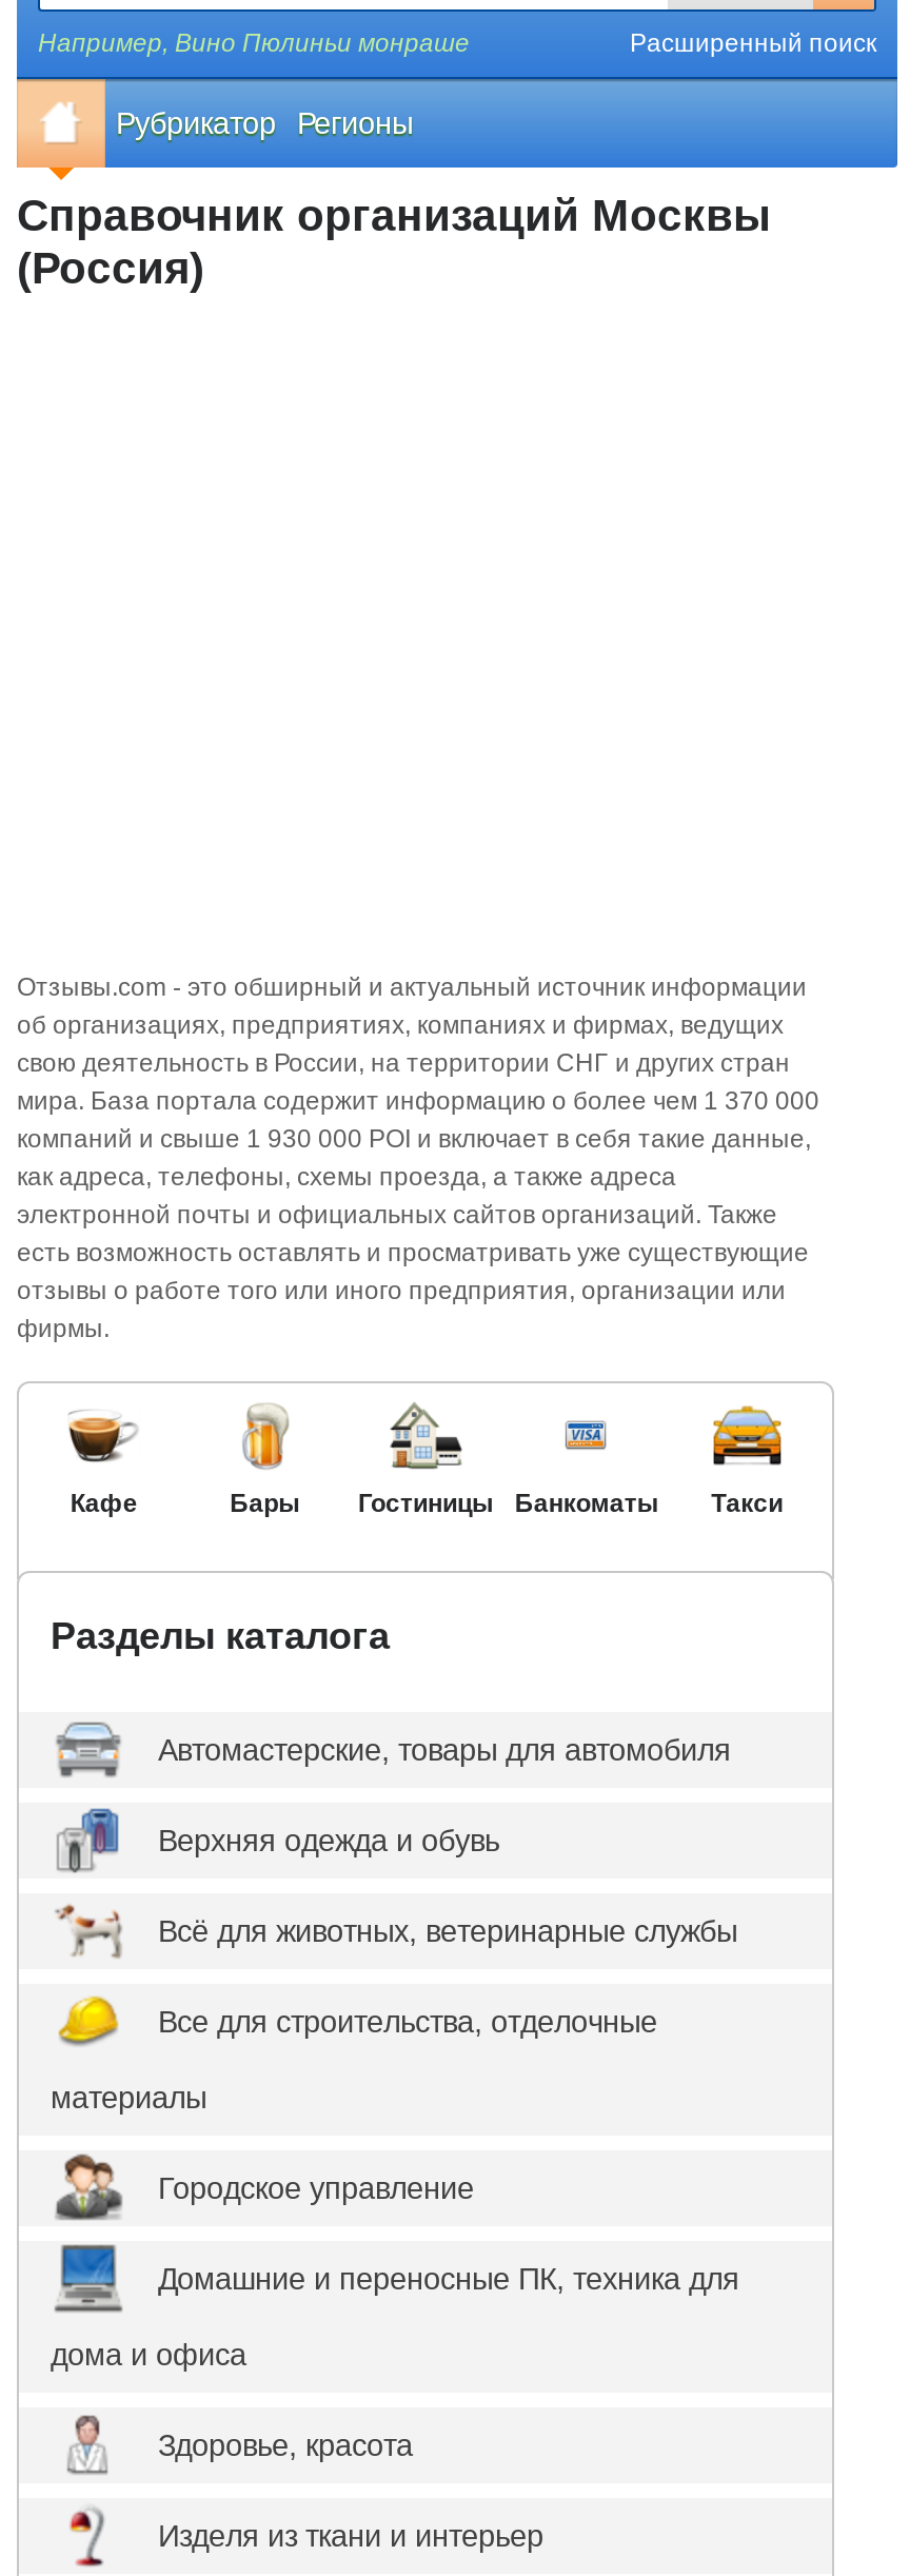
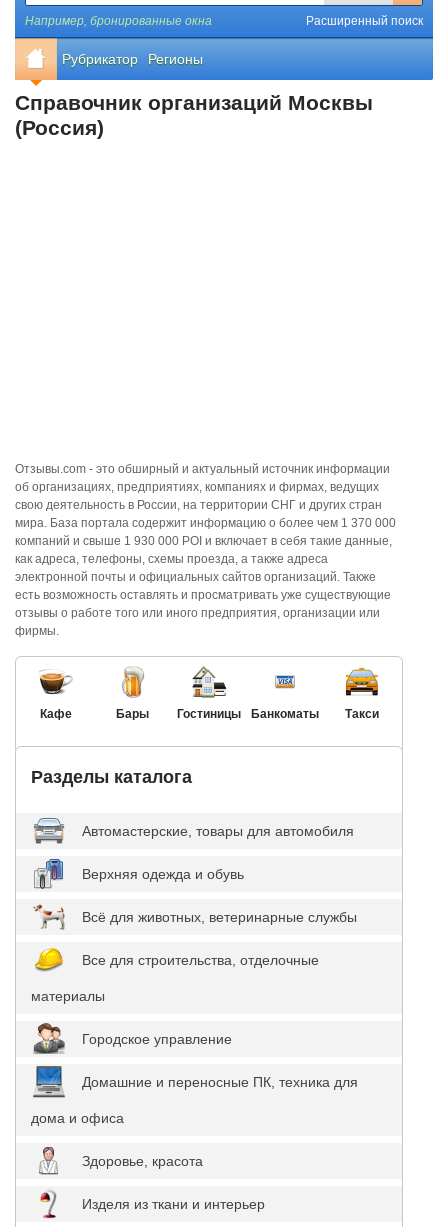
[38,28,470,58] Например, Вино Пюлиньи монраше -> [25,14,212,28] Например, бронированные окна

